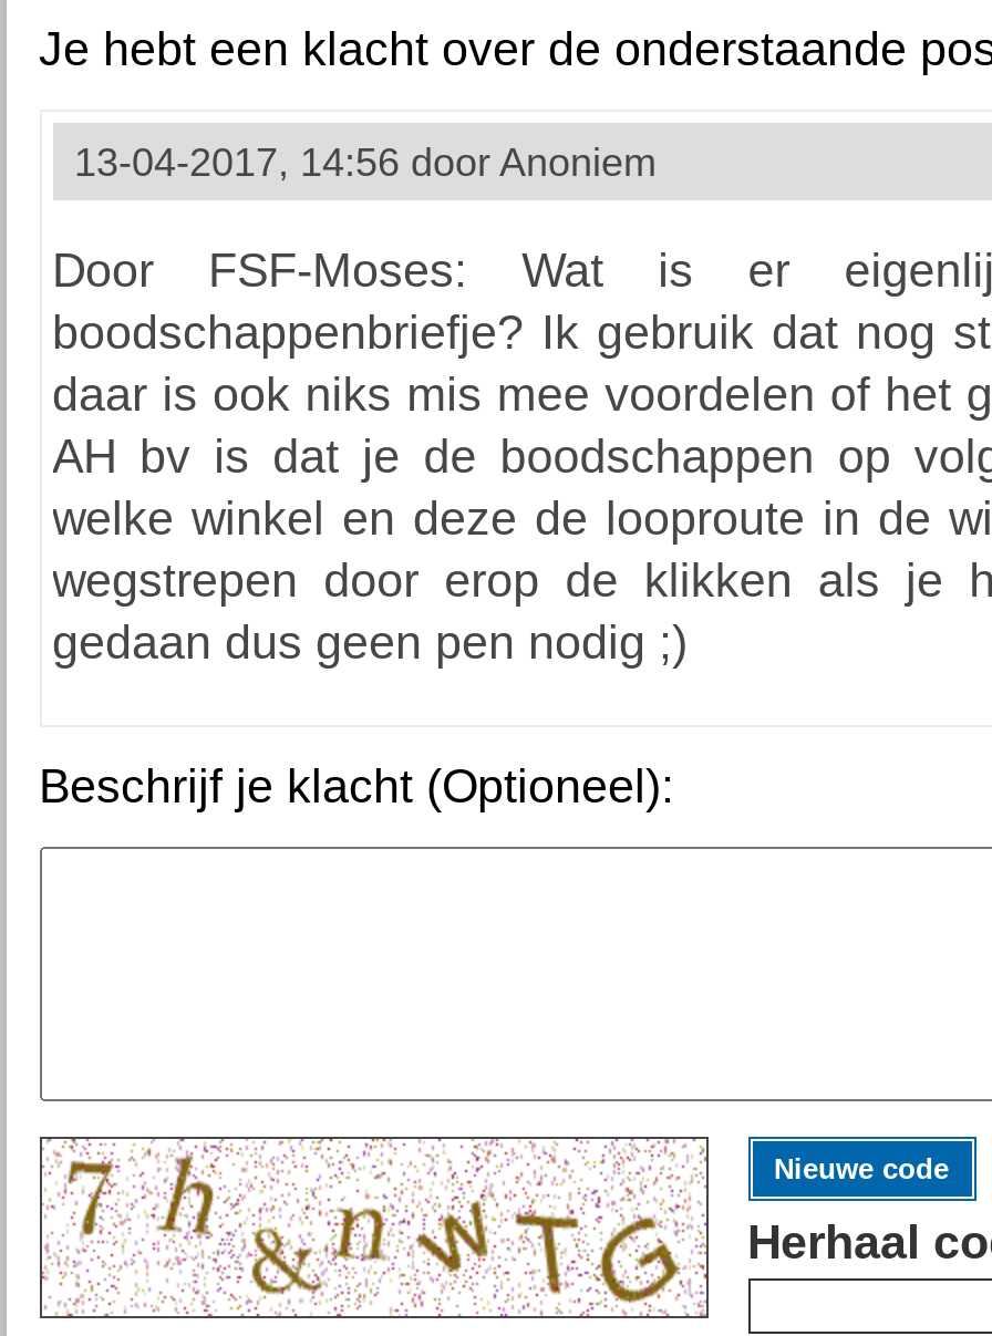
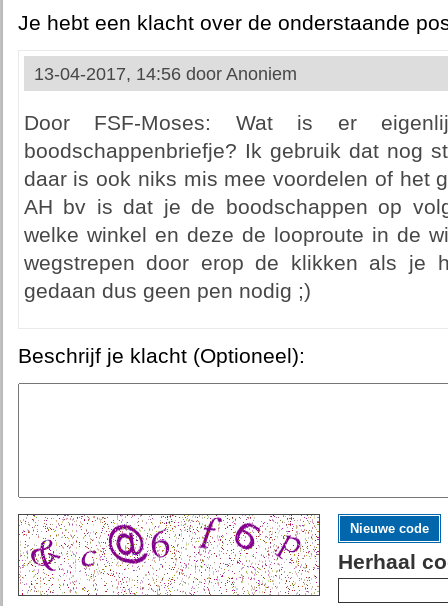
[44,1137,709,1318] [image] -> [18,514,320,596] [image]

